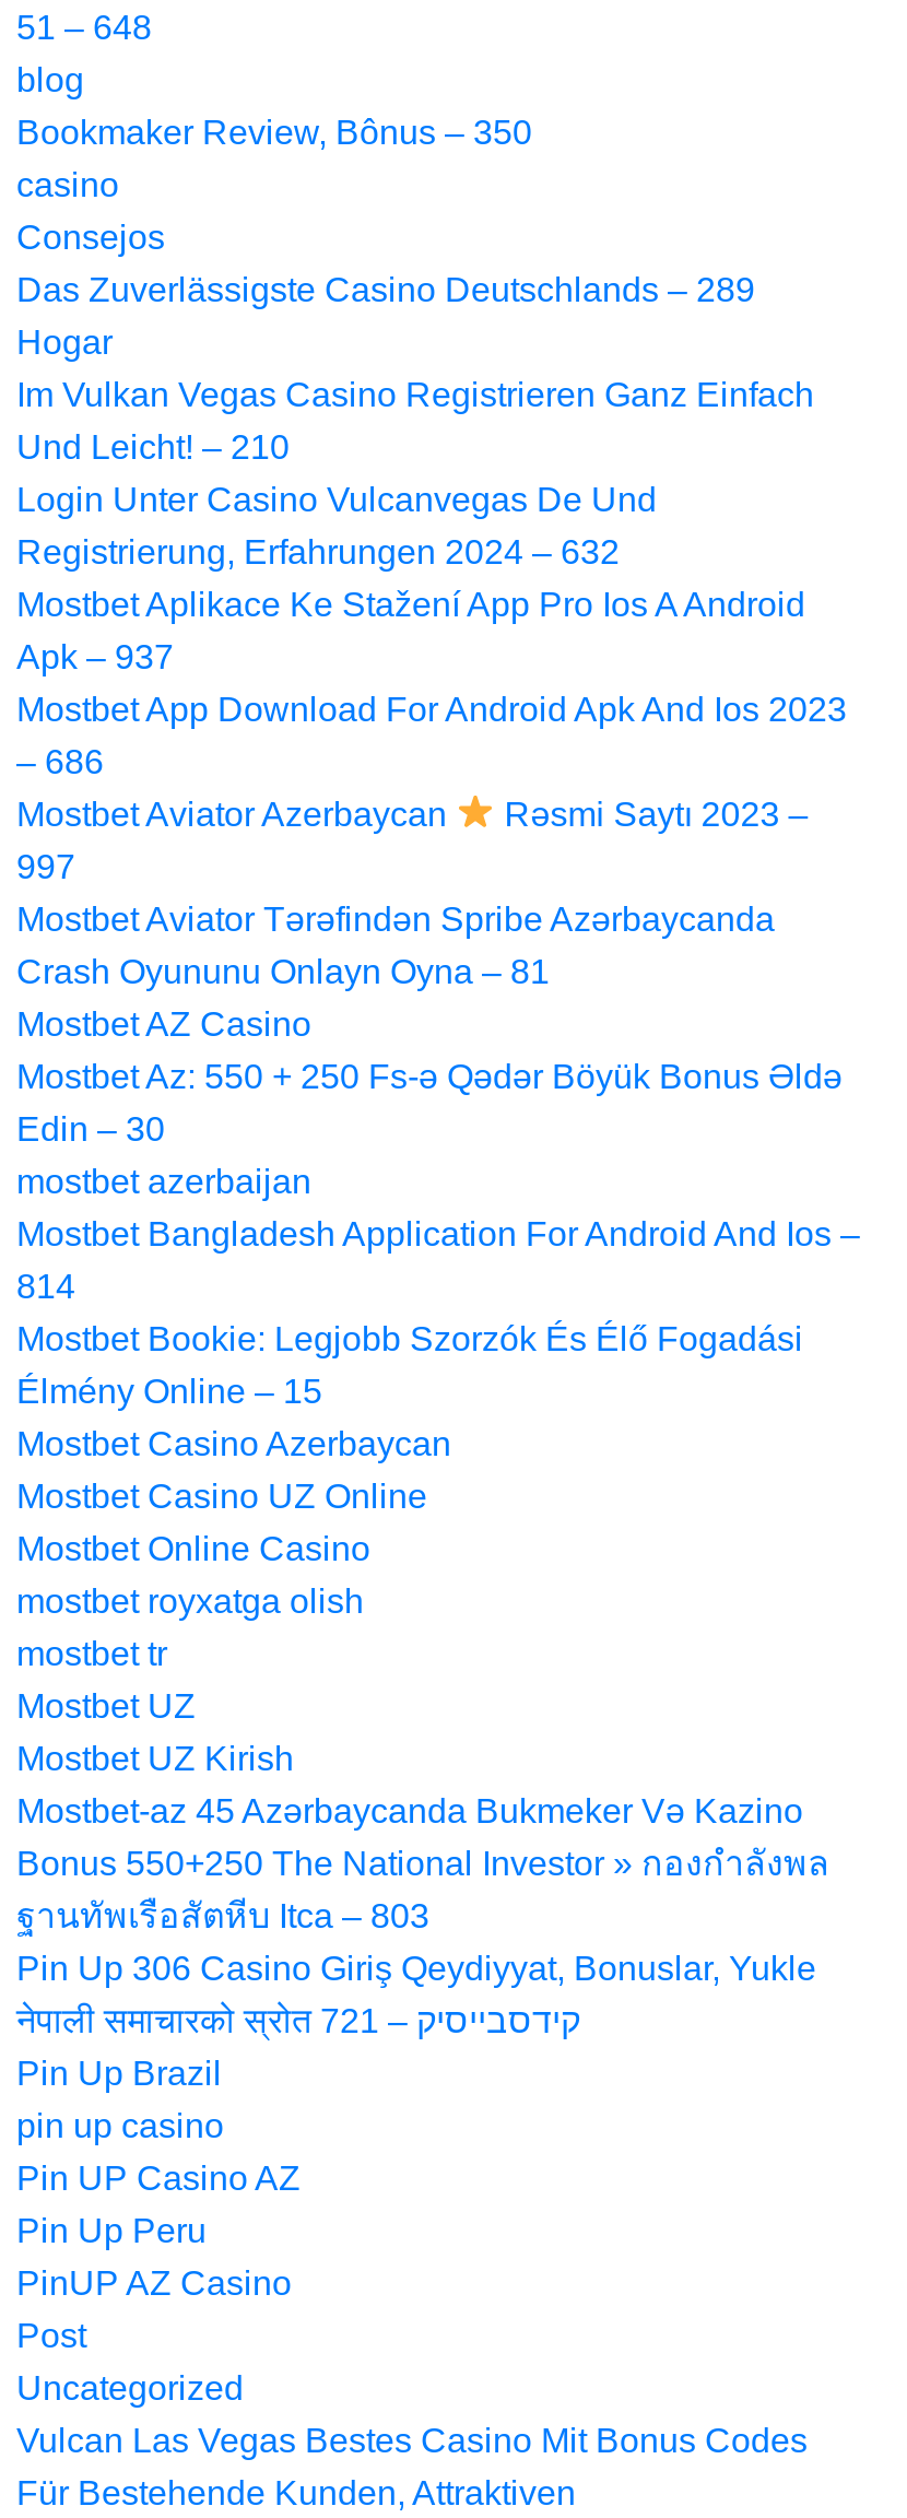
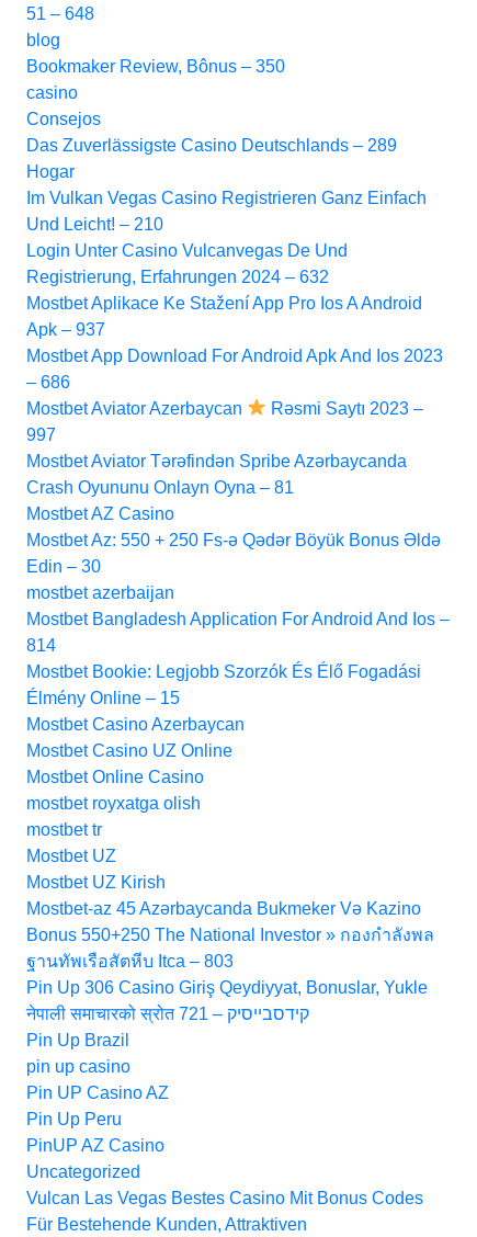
[16,2316,86,2353] Post -> none

